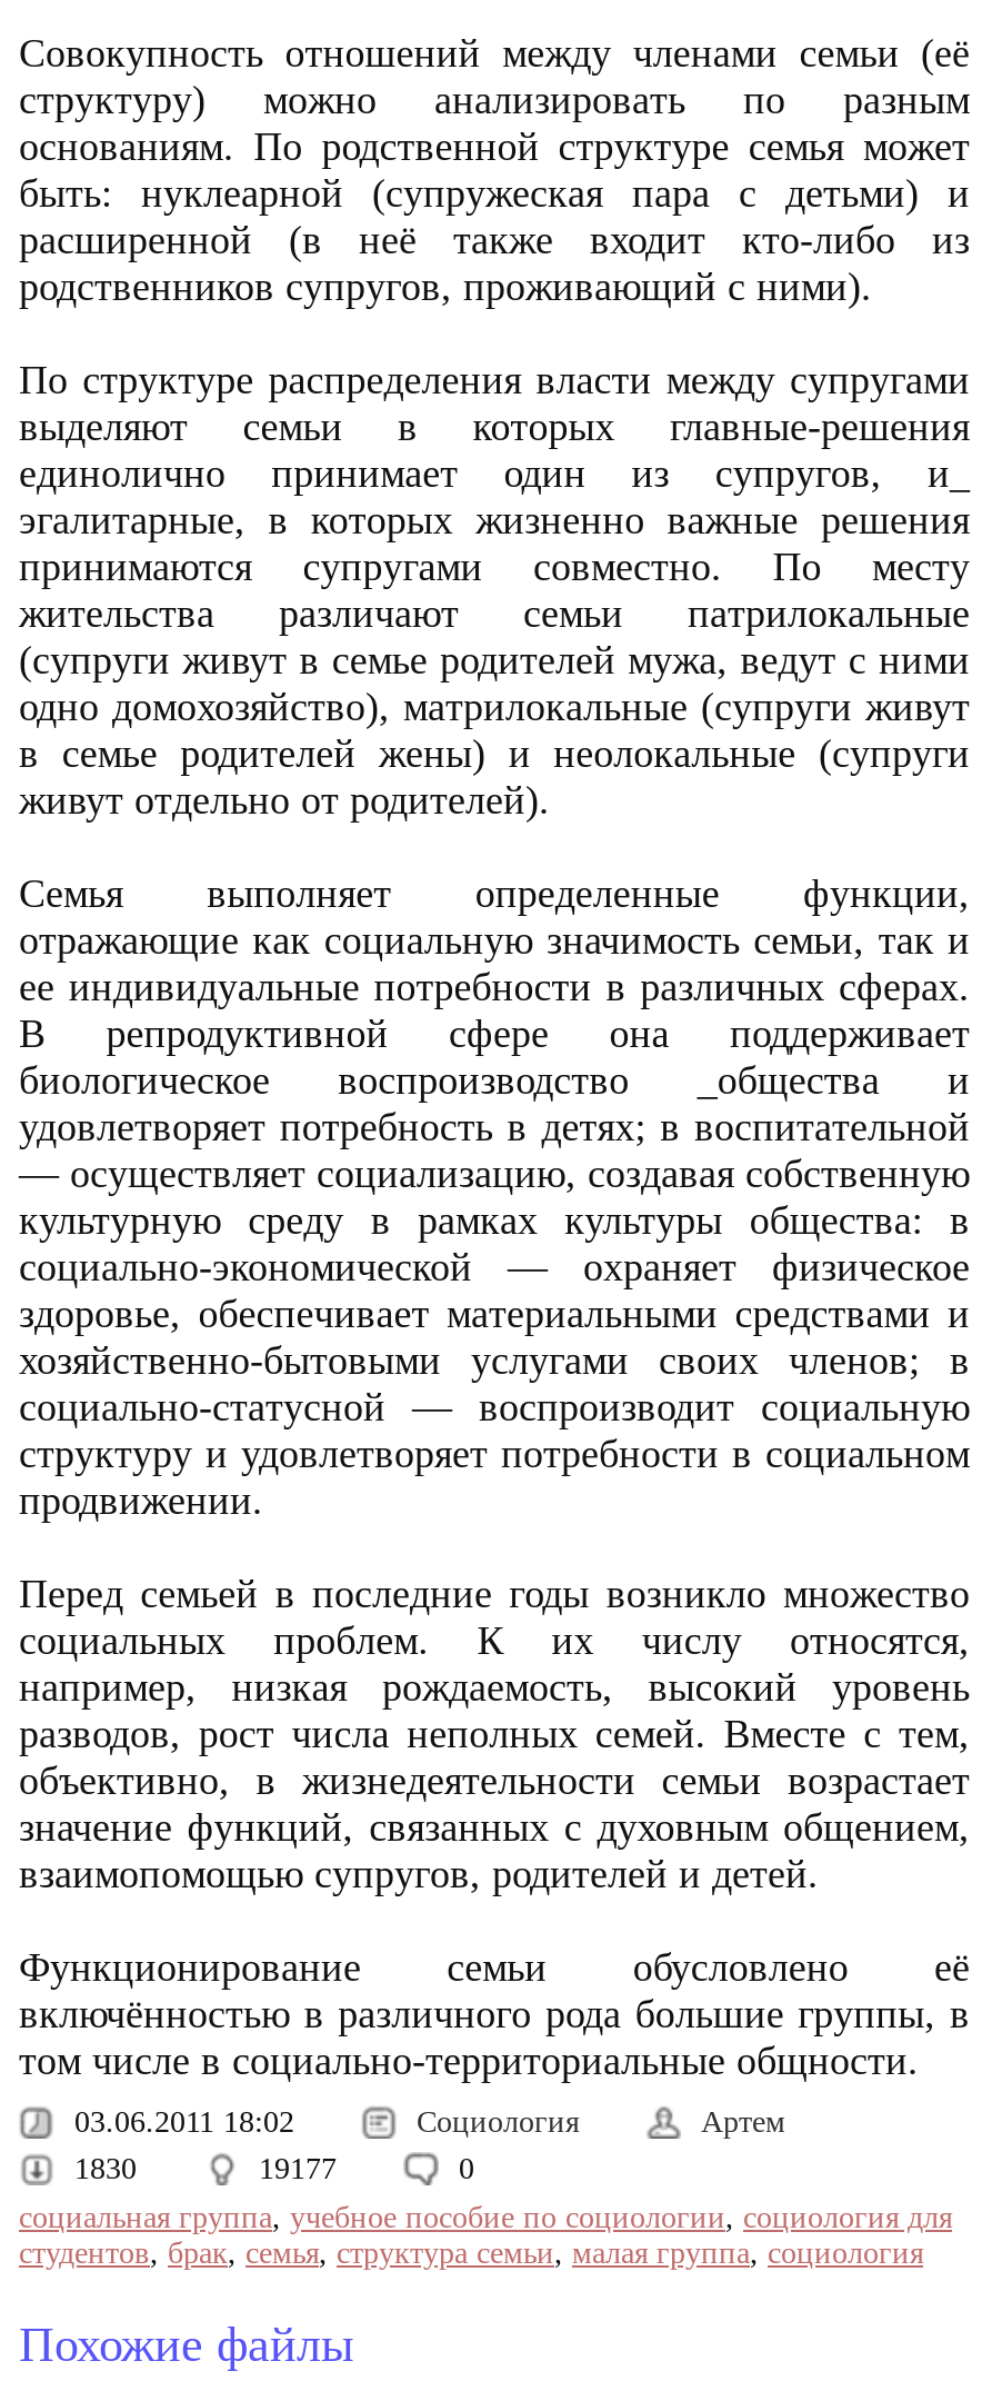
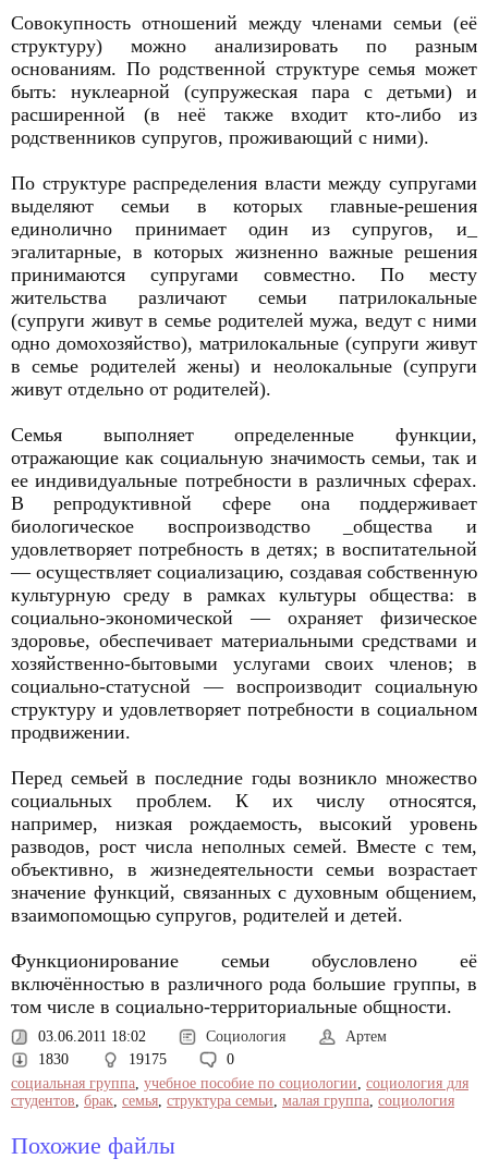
[259,2152,337,2185] 19177 -> [129,1051,167,1068] 19175

